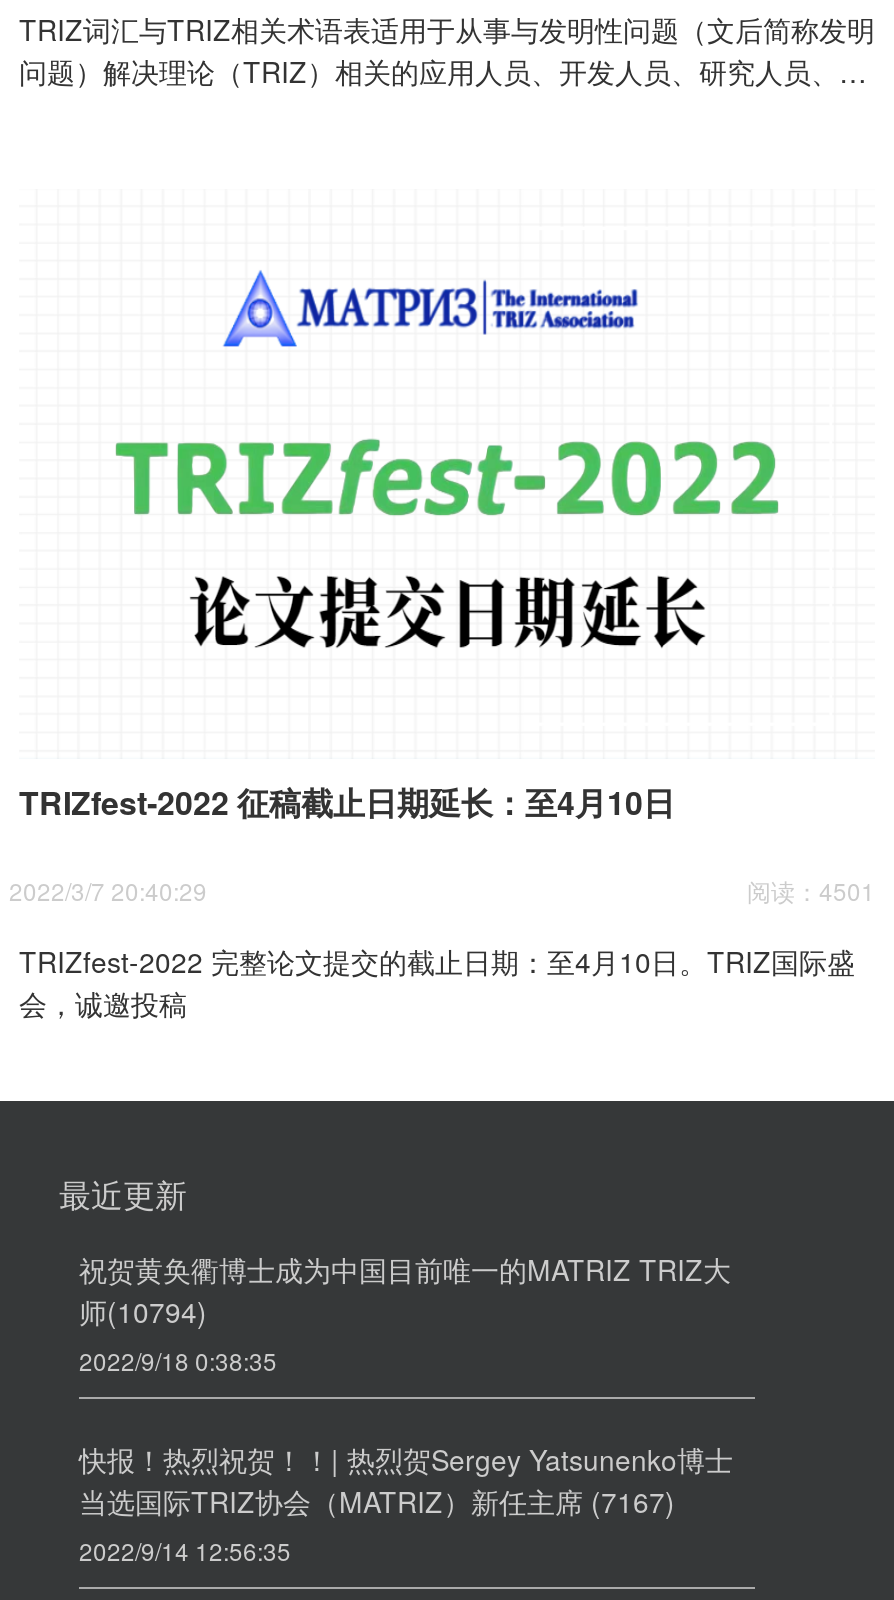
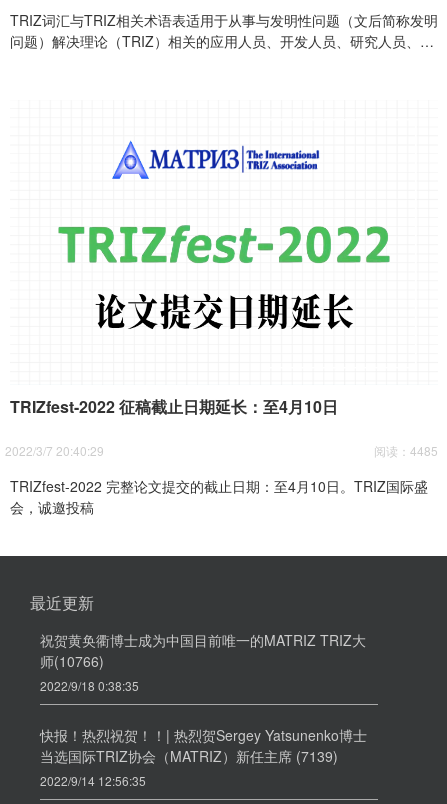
[747,873,875,907] 阅读：4501 -> [374,442,438,459] 阅读：4485
[79,1291,207,1331] 师(10794) -> [40,651,104,671] 师(10766)
[79,1481,675,1521] 当选国际TRIZ协会（MATRIZ）新任主席 (7167) -> [40,746,338,766] 当选国际TRIZ协会（MATRIZ）新任主席 (7139)

